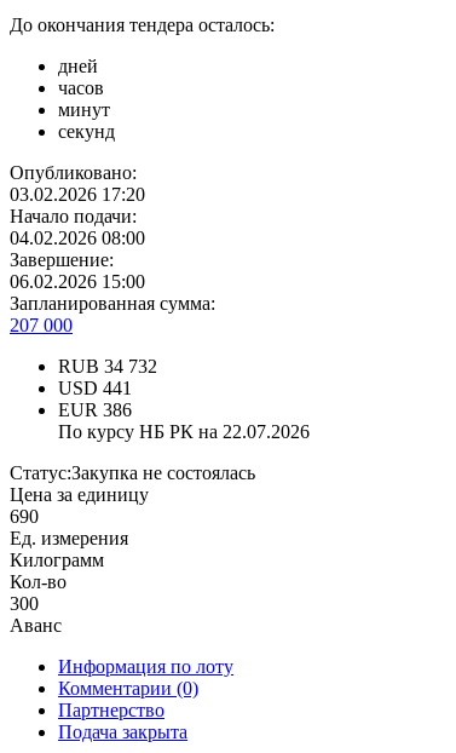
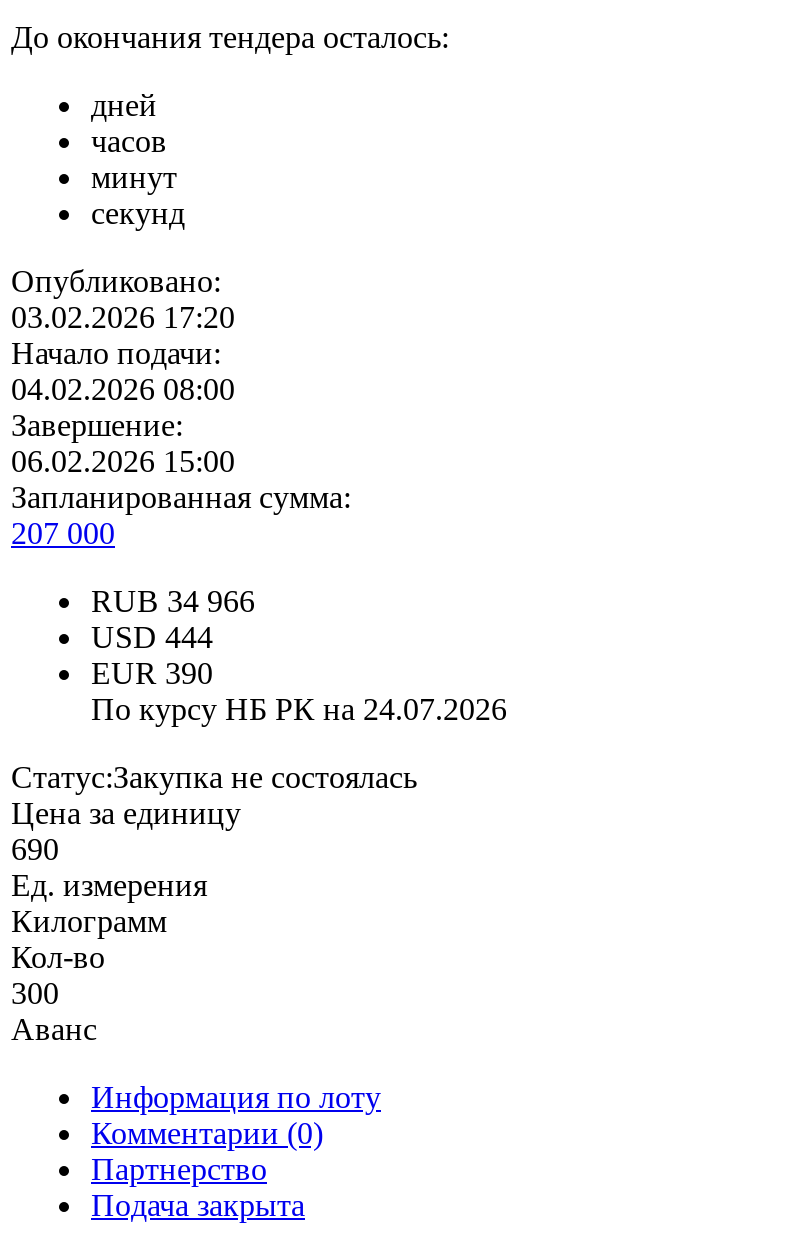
[58,356,157,377] RUB 34 732 -> [91,584,255,618] RUB 34 966
[58,378,132,399] USD 441 -> [91,620,213,654] USD 444
[58,400,132,420] EUR 386 -> [91,656,213,690] EUR 390
[58,422,310,442] По курсу НБ РК на 22.07.2026 -> [91,692,507,726] По курсу НБ РК на 24.07.2026

